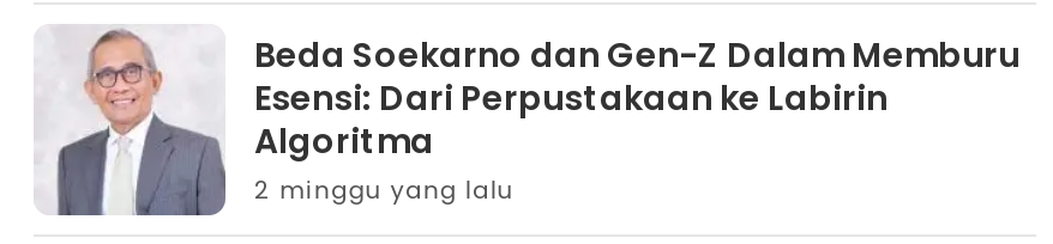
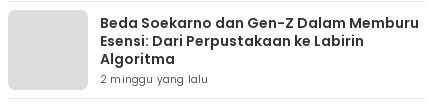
[41,29,228,218] [image] -> none

